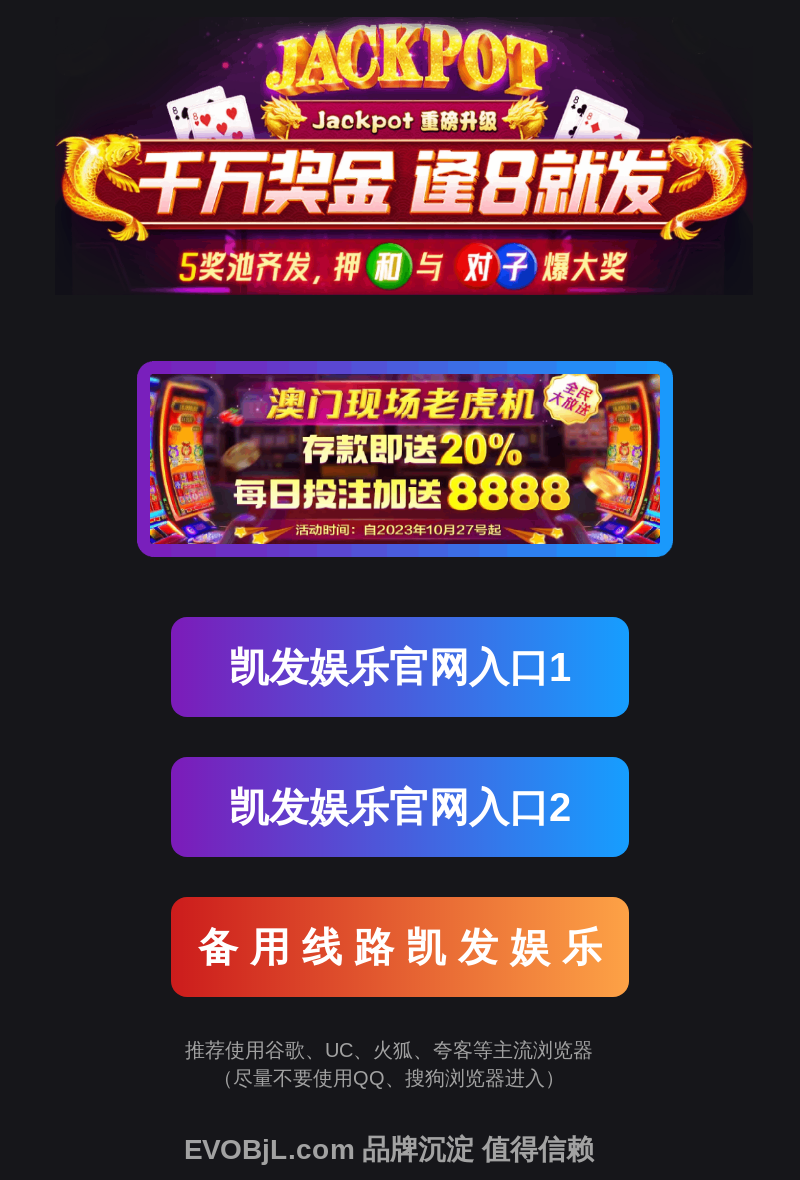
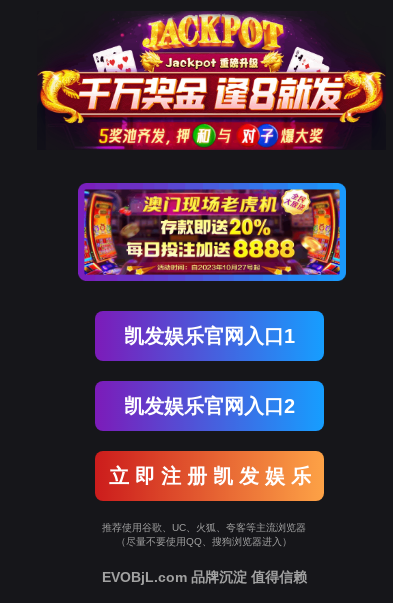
[198,925,602,969] 备 用 线 路 凯 发 娱 乐 -> [108,465,310,487] 立 即 注 册 凯 发 娱 乐

